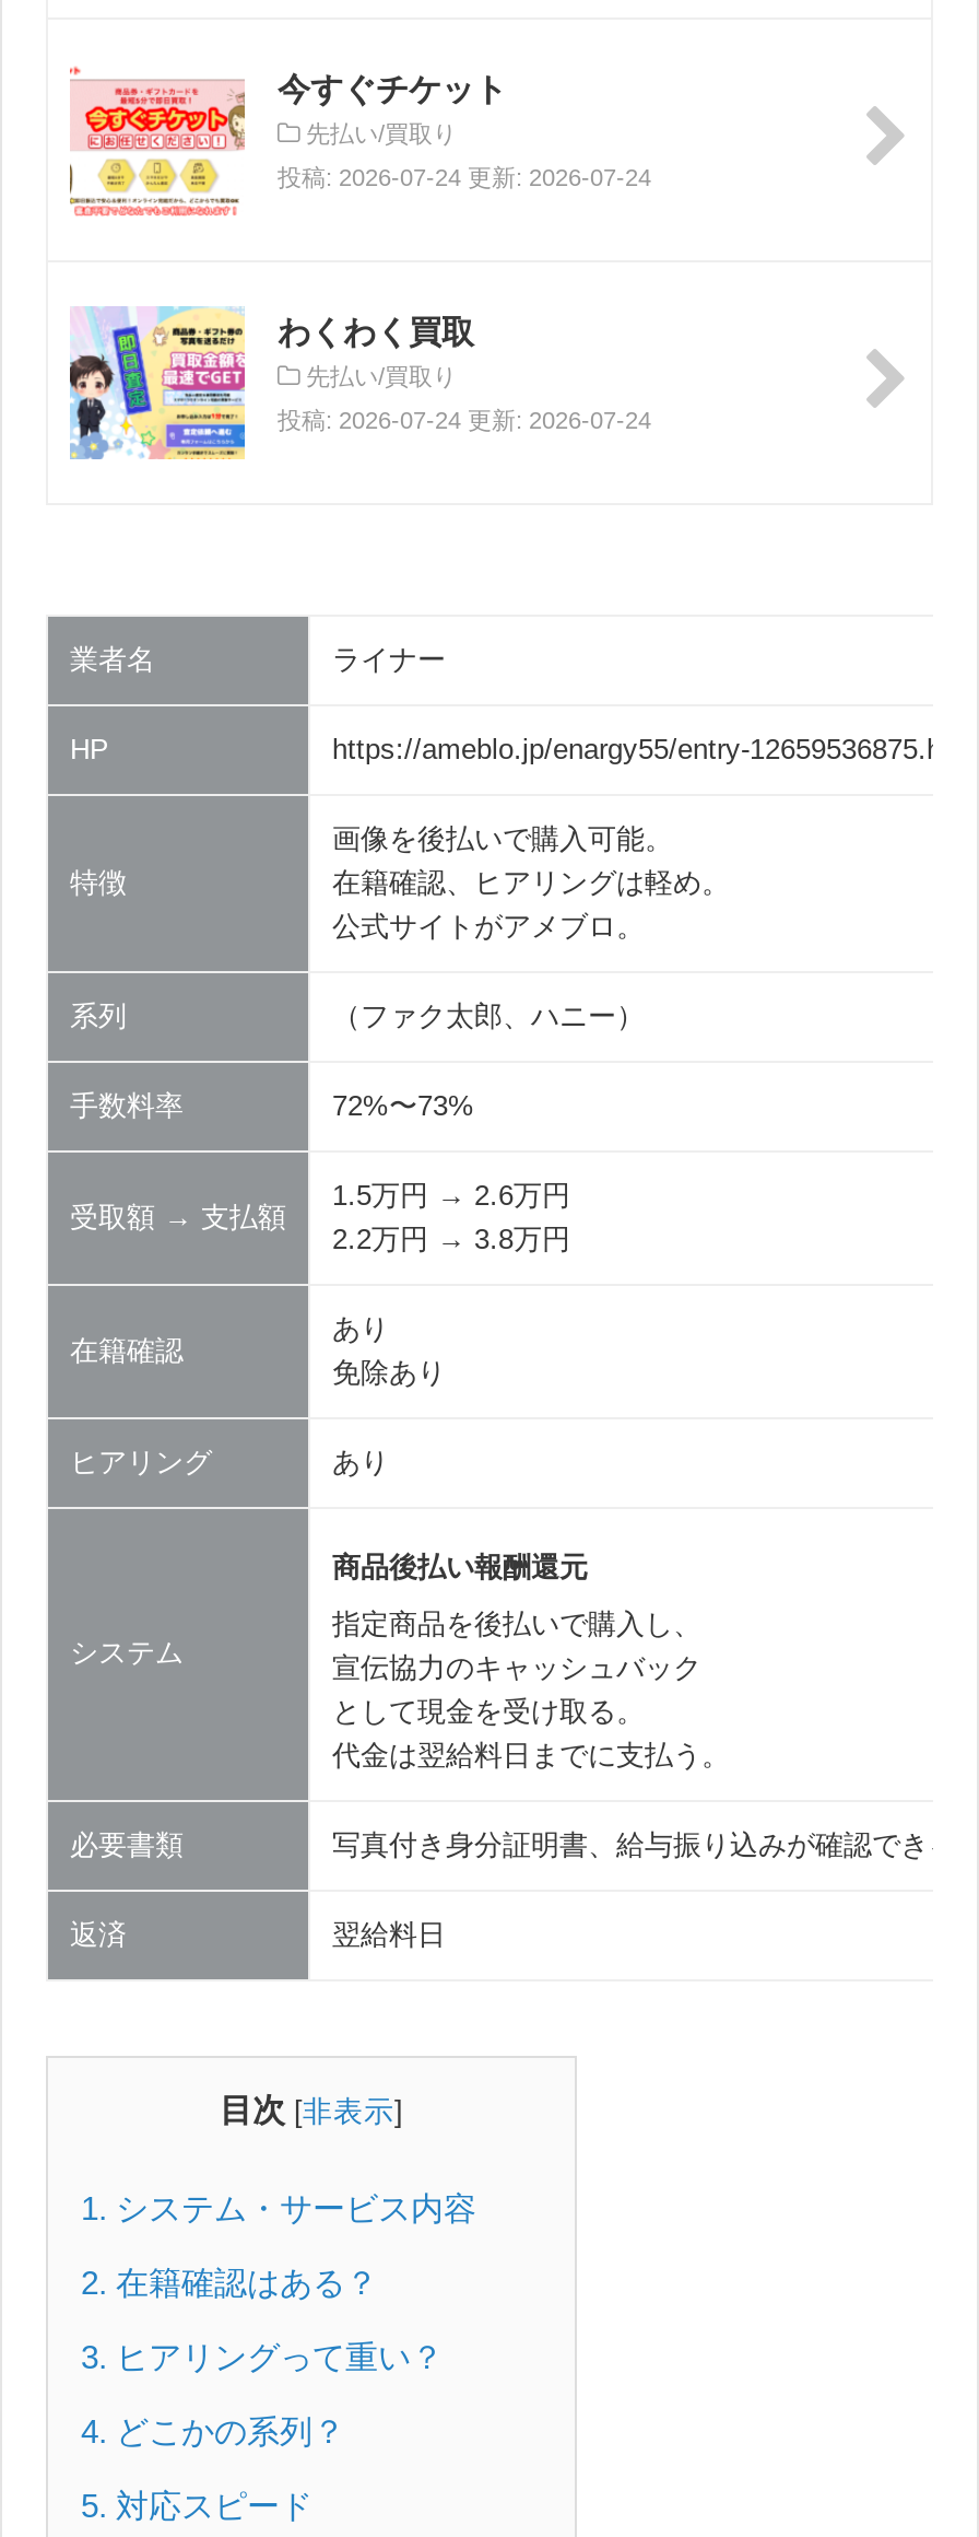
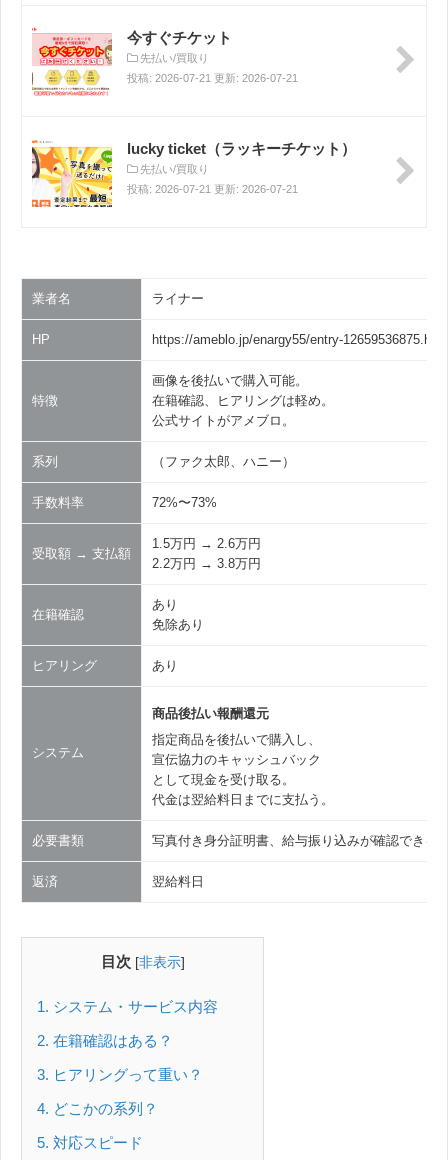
[278,164,651,190] 投稿: 2026-07-24 更新: 2026-07-24 -> [127,72,298,84] 投稿: 2026-07-21 更新: 2026-07-21
[68,304,474,461] [image] | わくわく買取 -> [31,137,356,208] [image] | lucky ticket（ラッキーチケット）
[278,407,651,433] 投稿: 2026-07-24 更新: 2026-07-24 -> [127,183,298,195] 投稿: 2026-07-21 更新: 2026-07-21

